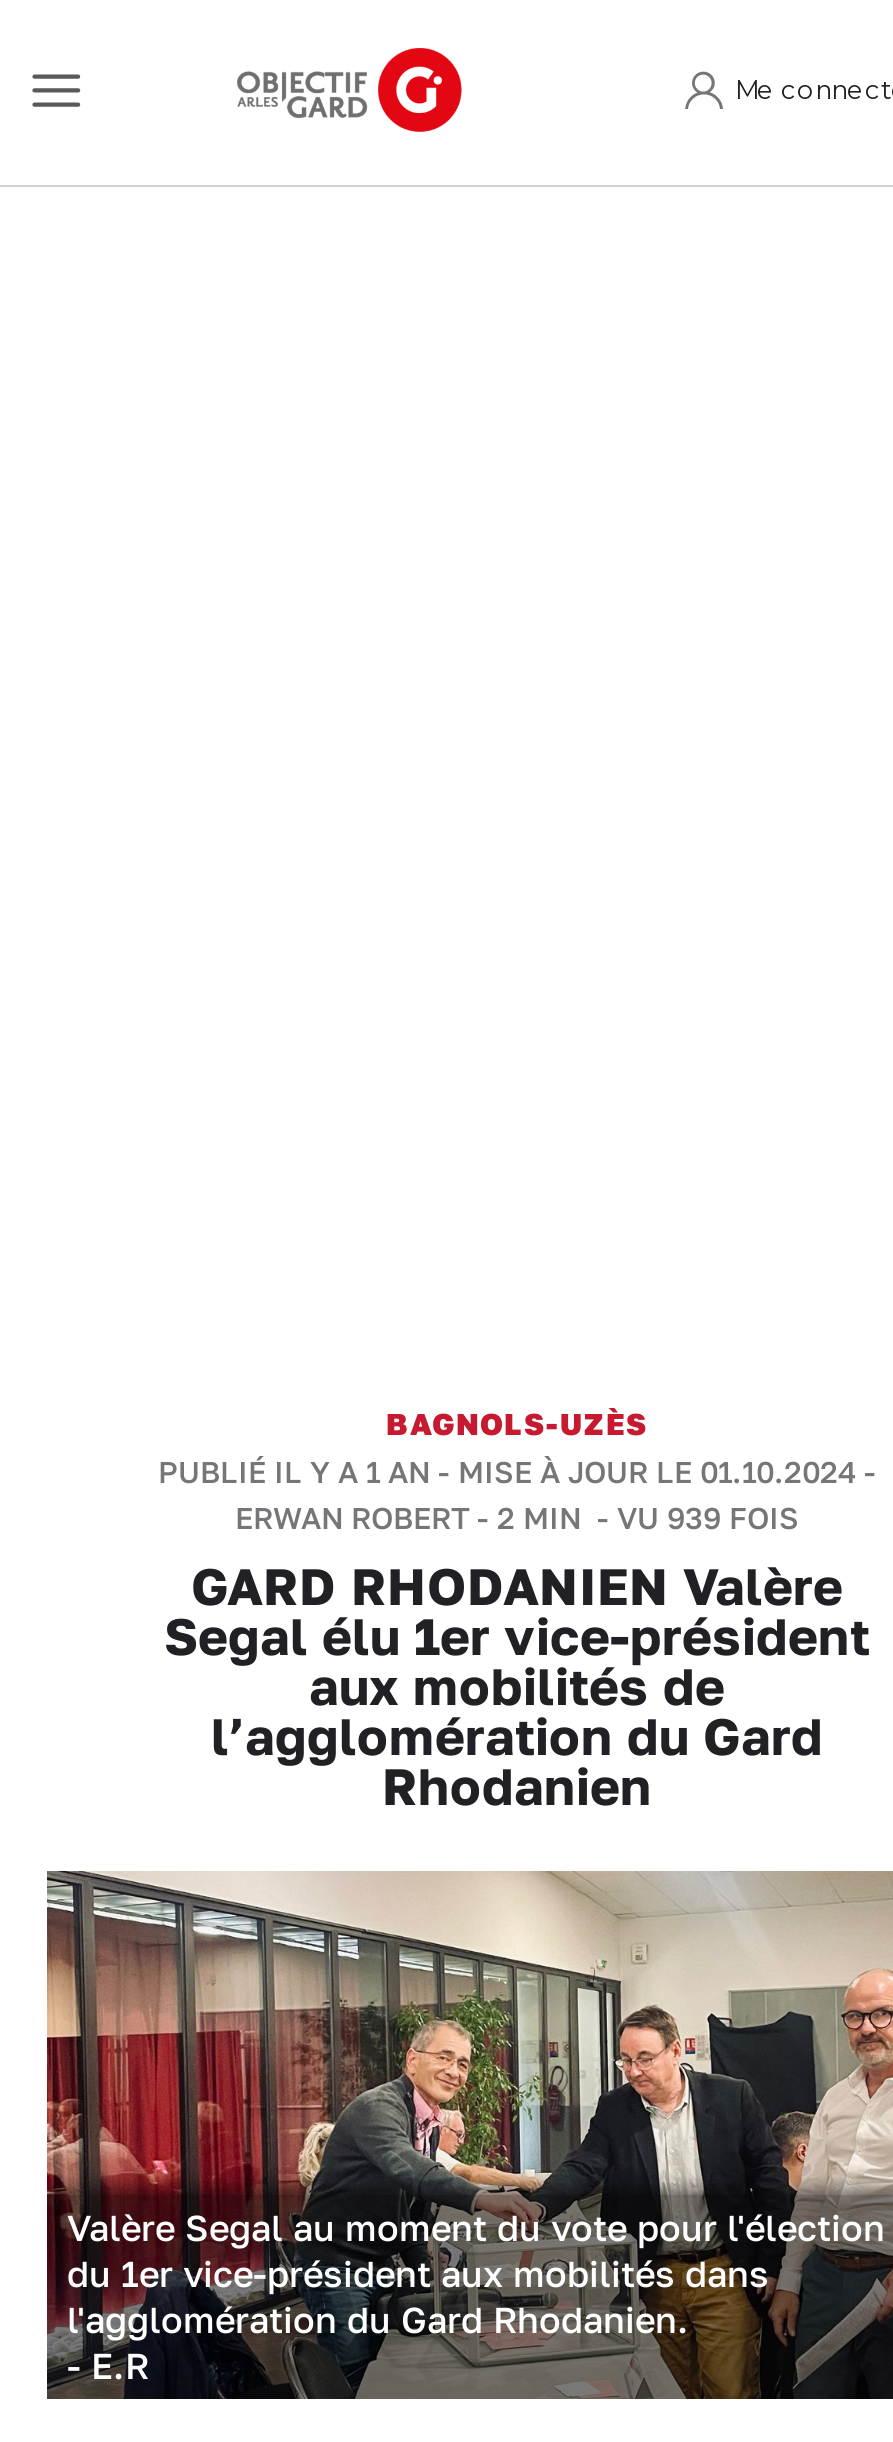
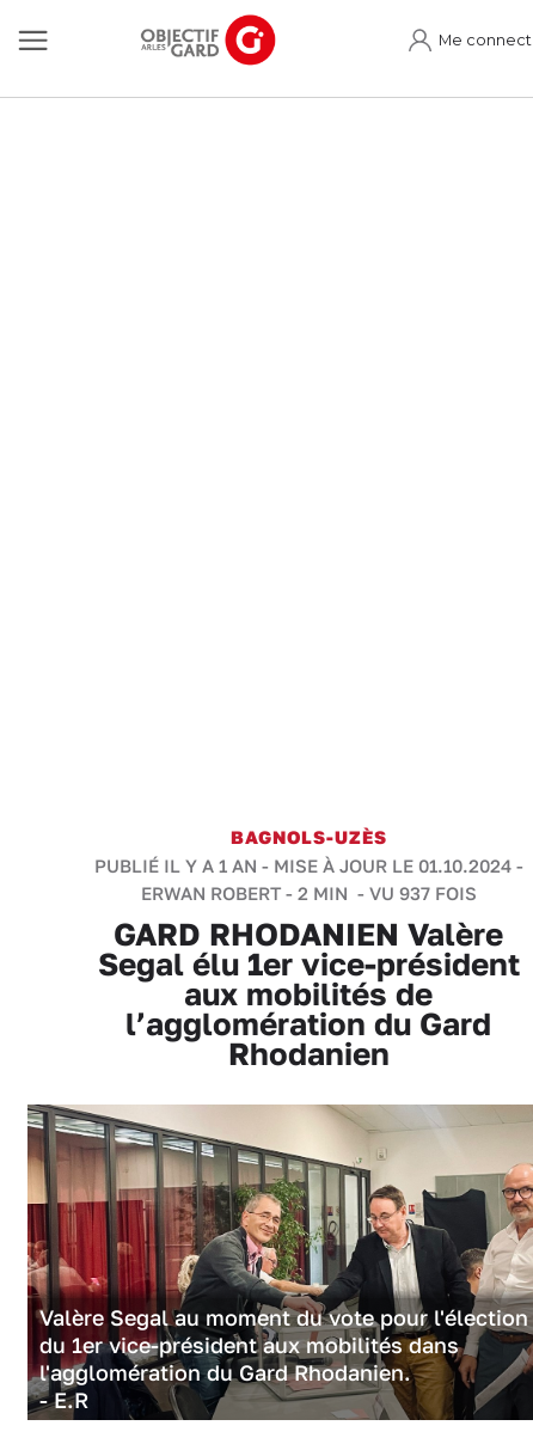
[235,1499,799,1535] ERWAN ROBERT - 2 MIN - VU 939 FOIS -> [140,882,476,904] ERWAN ROBERT - 2 MIN - VU 937 FOIS

